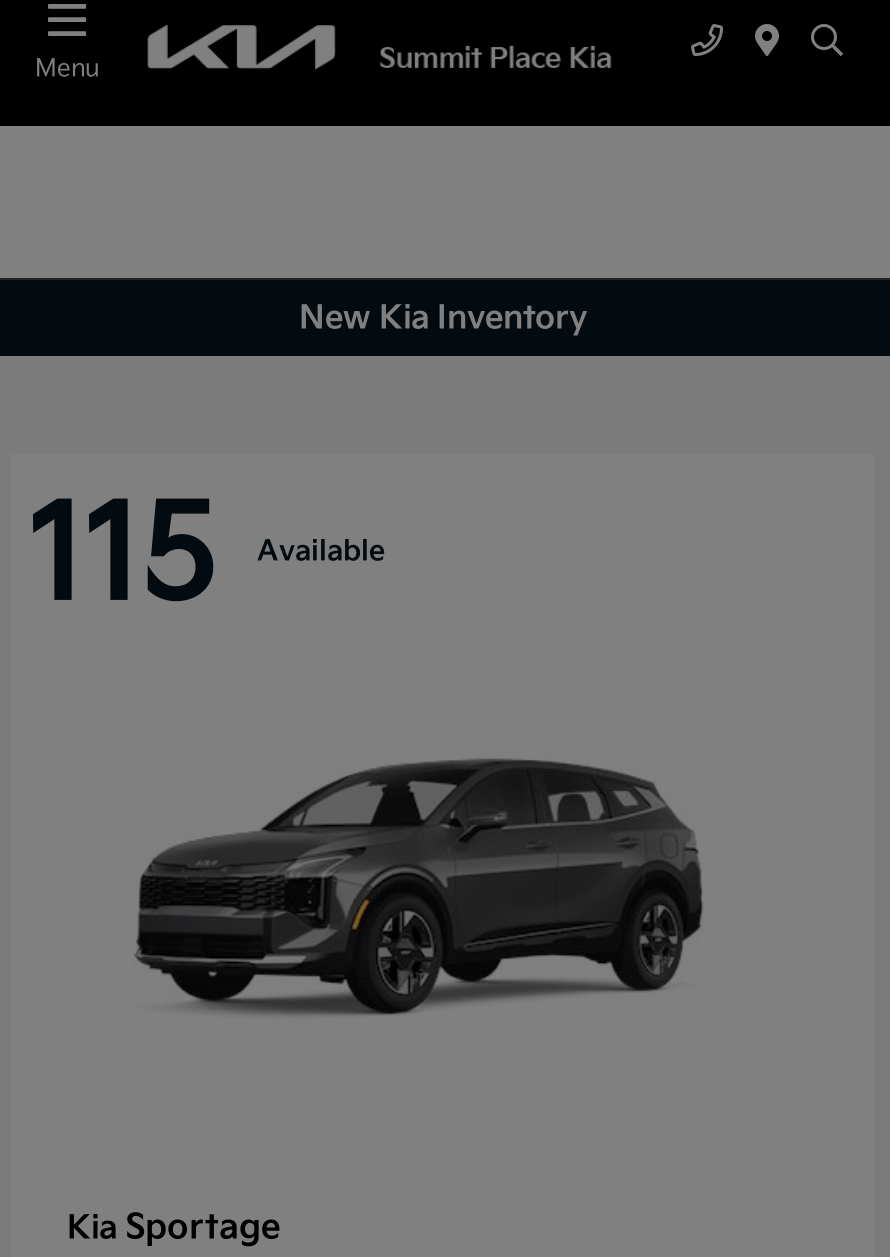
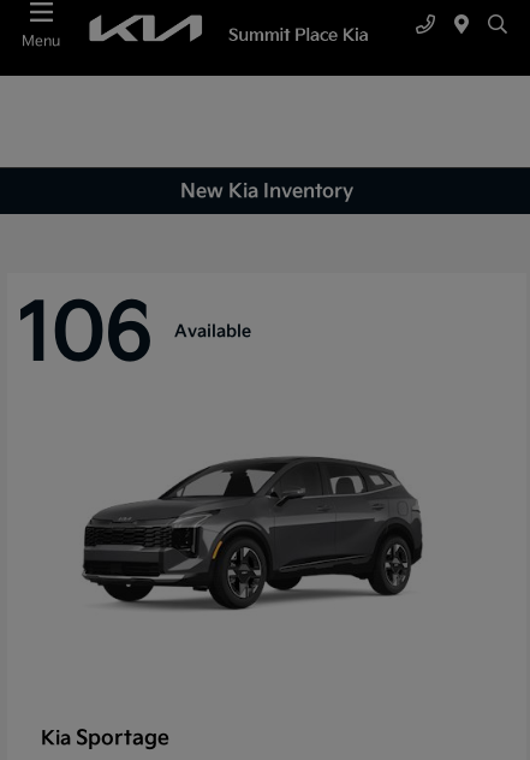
[27,481,385,635] 115 Available -> [17,289,251,382] 106 Available

